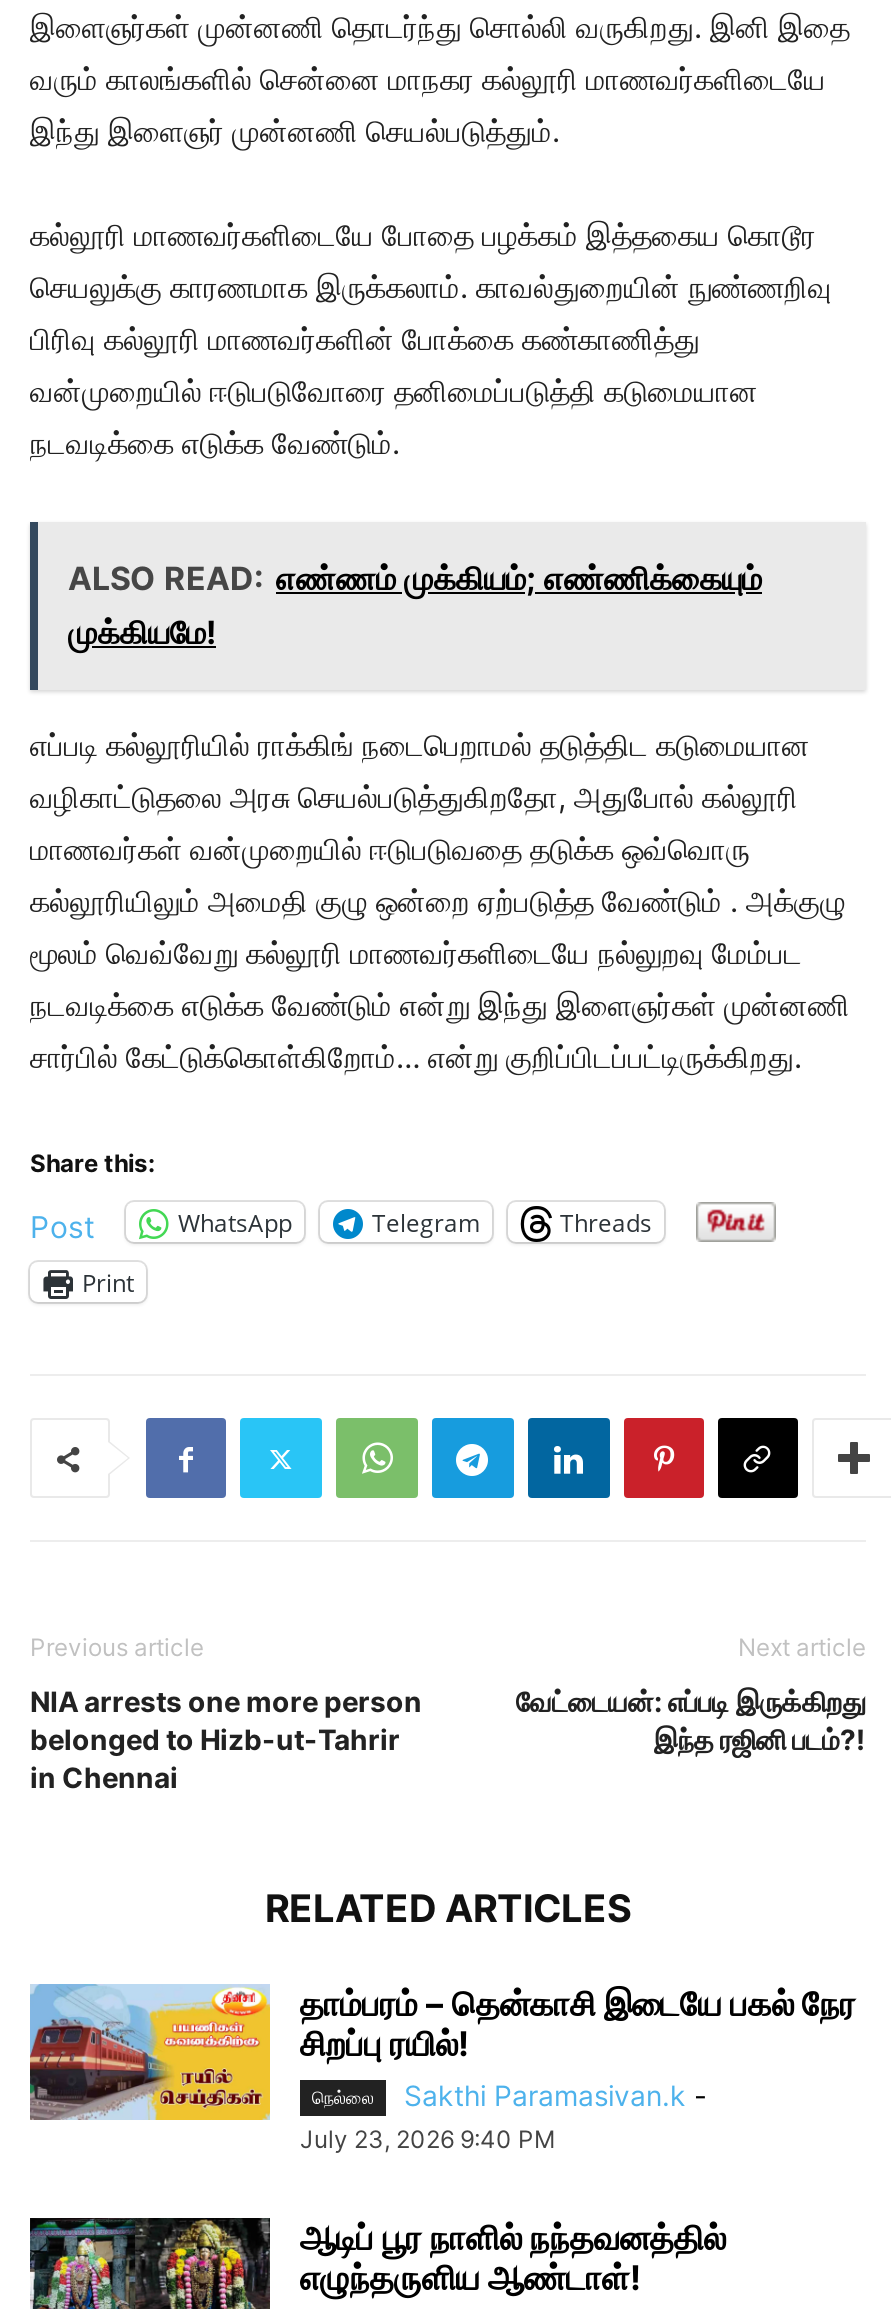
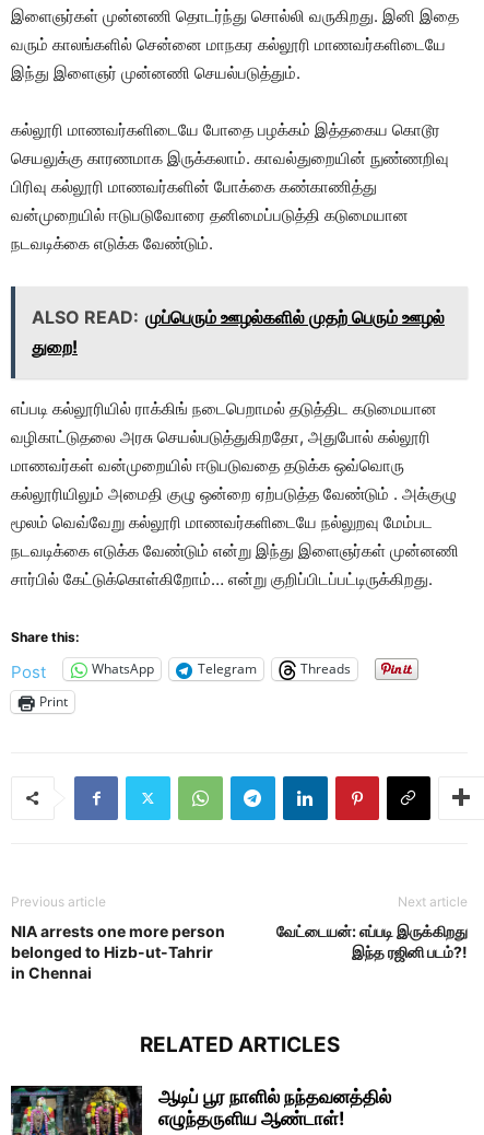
[68,558,762,652] ALSO READ: எண்ணம் முக்கியம்; எண்ணிக்கையும் | முக்கியமே! -> [32,306,445,357] ALSO READ: முப்பெரும் ஊழல்களில் முதற் பெரும் ஊழல் | துறை!
[30,1983,856,2155] [image] | தாம்பரம் – தென்காசி இடையே பகல் நேர | சிறப்பு ரயில்! | நெல்லை | Sakthi Paramasivan.k - | July 23, 2026 9:40 PM -> none

